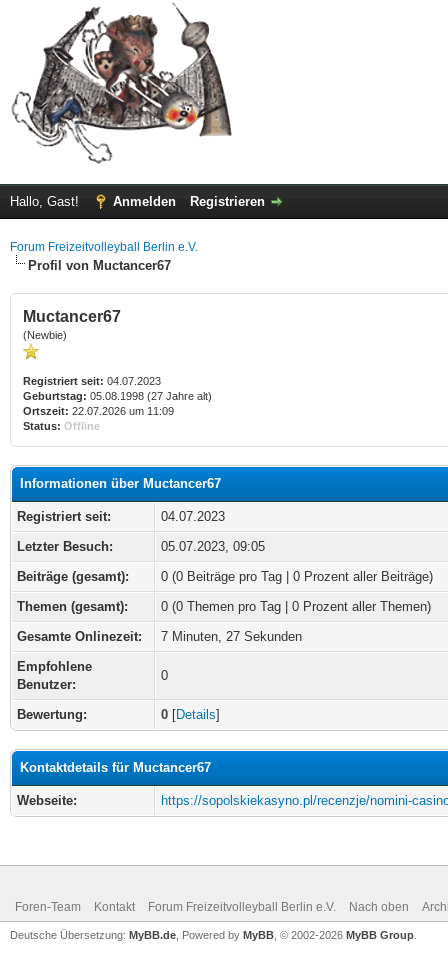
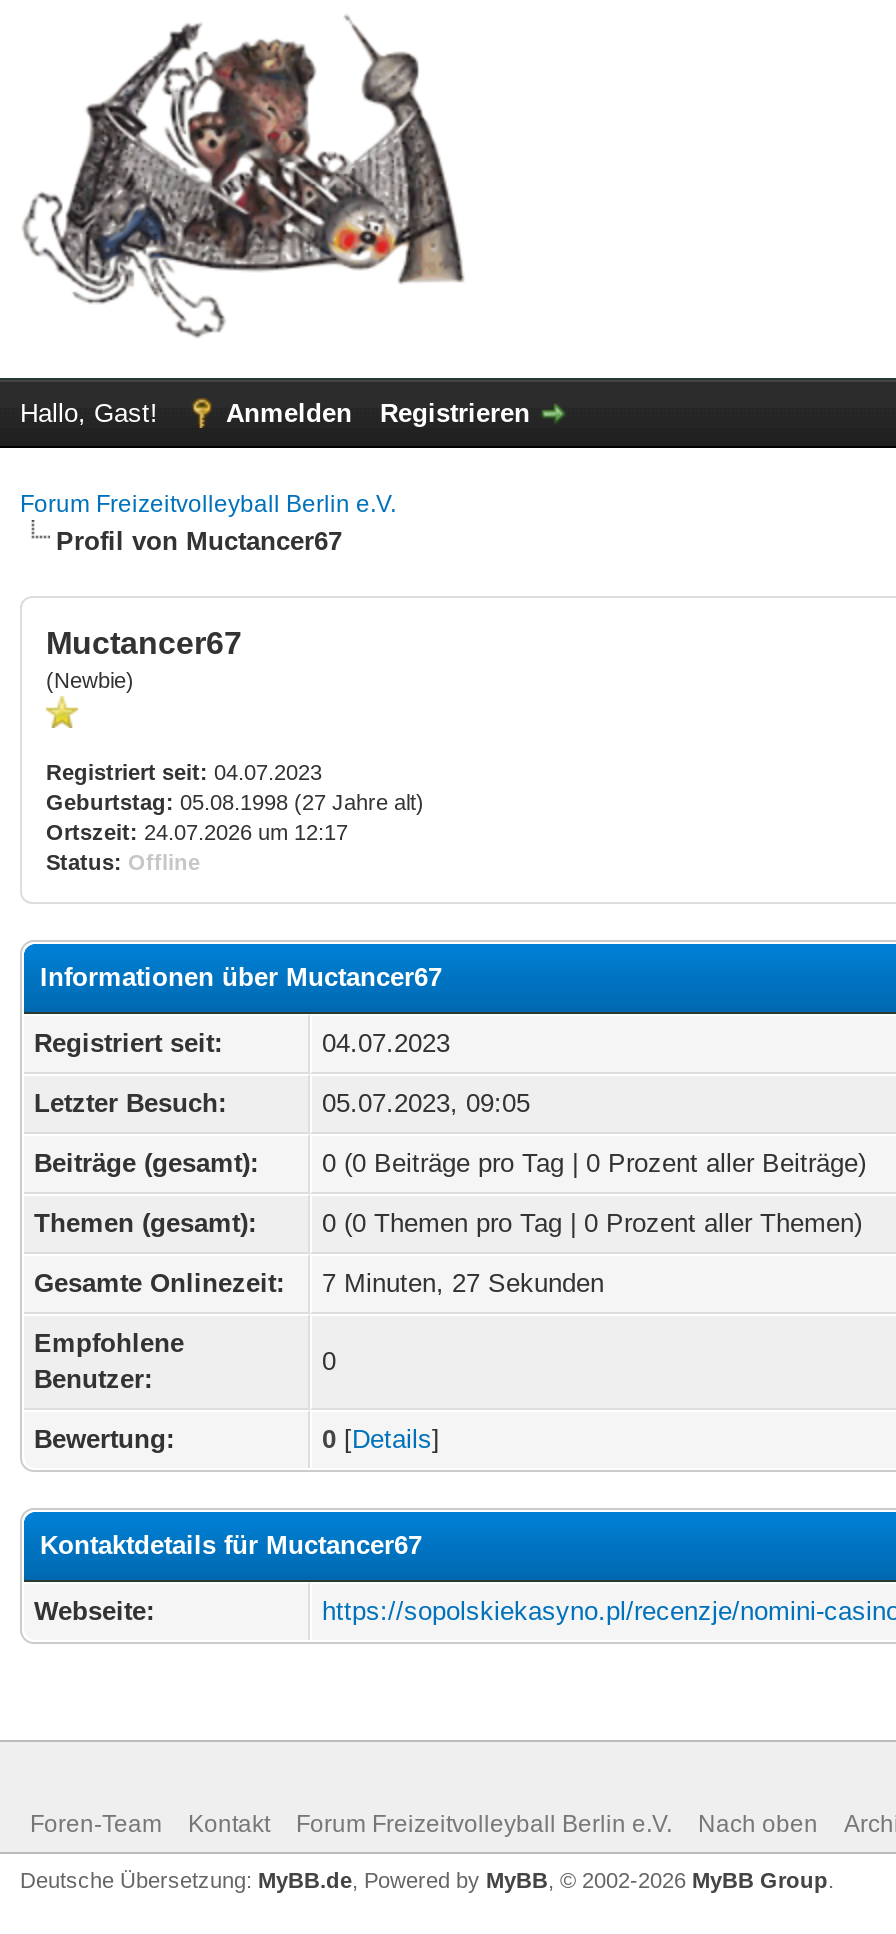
[23,405,174,417] Ortszeit: 22.07.2026 um 11:09 -> [46,820,348,844] Ortszeit: 24.07.2026 um 12:17

